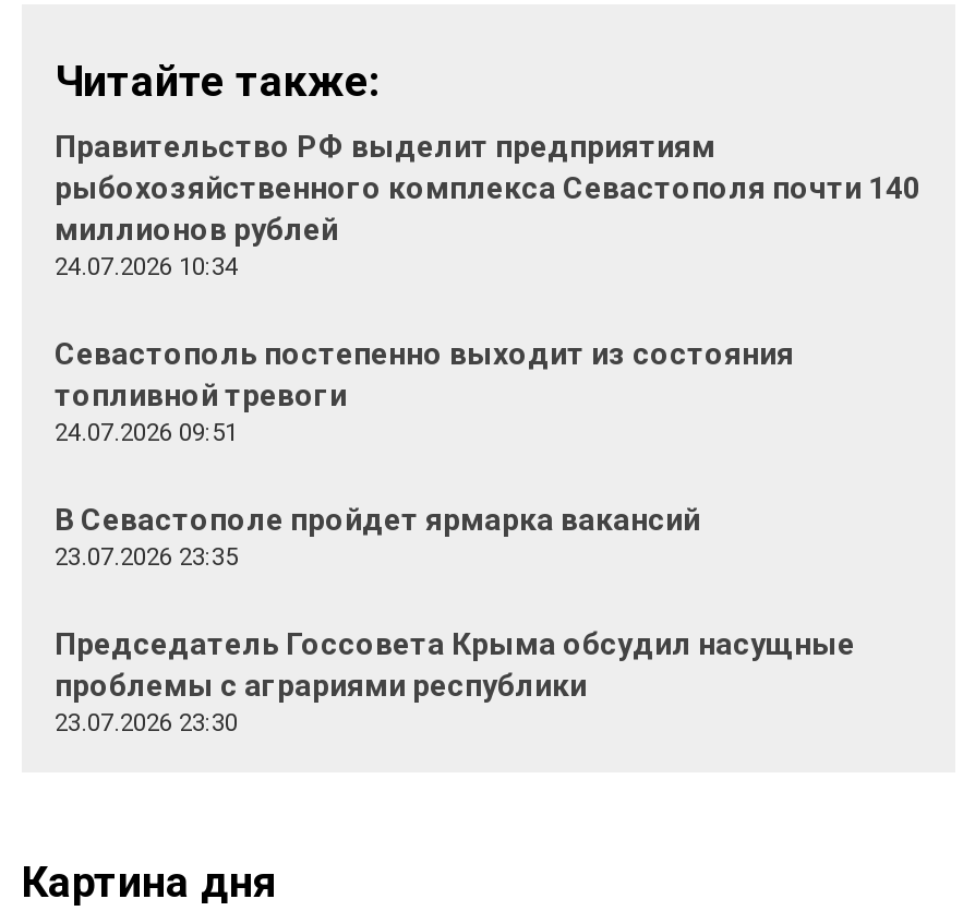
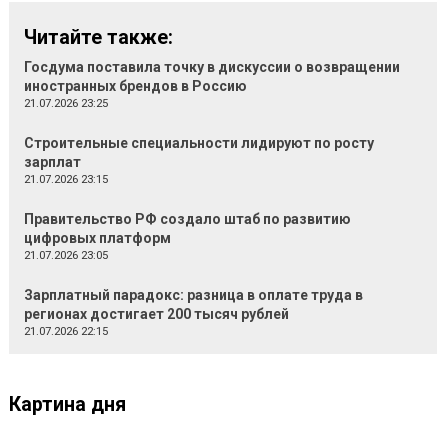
[55,129,920,281] Правительство РФ выделит предприятиям | рыбохозяйственного комплекса Севастополя почти 140 | миллионов рублей | 24.07.2026 10:34 -> [24,59,400,110] Госдума поставила точку в дискуссии о возвращении | иностранных брендов в Россию | 21.07.2026 23:25
[55,336,794,447] Севастополь постепенно выходит из состояния | топливной тревоги | 24.07.2026 09:51 -> [24,135,374,186] Строительные специальности лидируют по росту | зарплат | 21.07.2026 23:15
[55,502,700,572] В Севастополе пройдет ярмарка вакансий | 23.07.2026 23:35 -> [24,211,351,262] Правительство РФ создало штаб по развитию | цифровых платформ | 21.07.2026 23:05
[55,626,855,738] Председатель Госсовета Крыма обсудил насущные | проблемы с аграриями республики | 23.07.2026 23:30 -> [24,287,363,338] Зарплатный парадокс: разница в оплате труда в | регионах достигает 200 тысяч рублей | 21.07.2026 22:15

